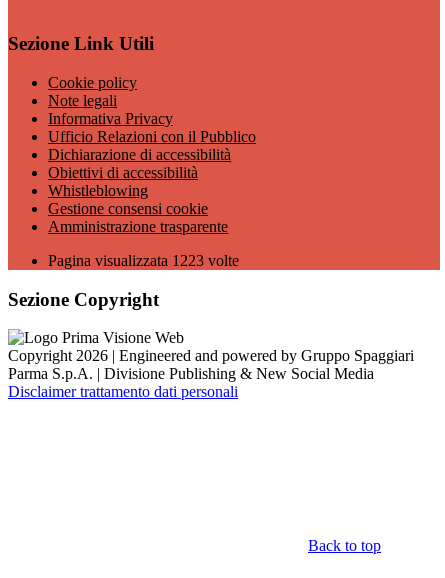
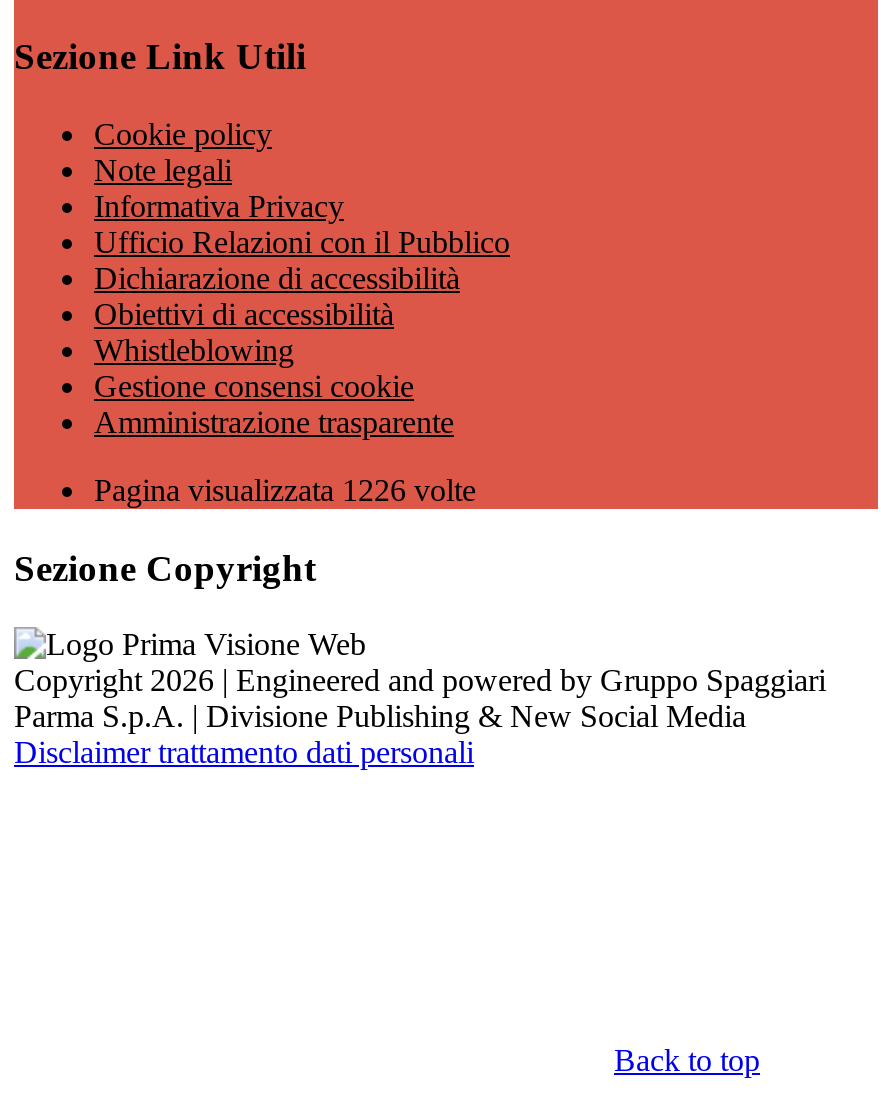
[48,252,239,269] Pagina visualizzata 1223 volte -> [94,473,476,507] Pagina visualizzata 1226 volte

